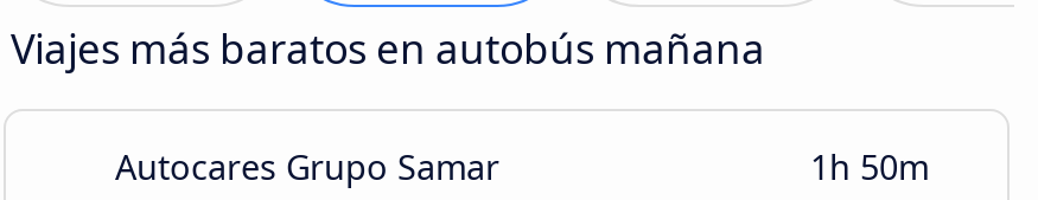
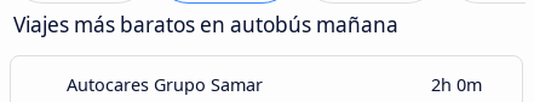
[810,145,938,190] 1h 50m -> [431,73,487,96] 2h 0m

